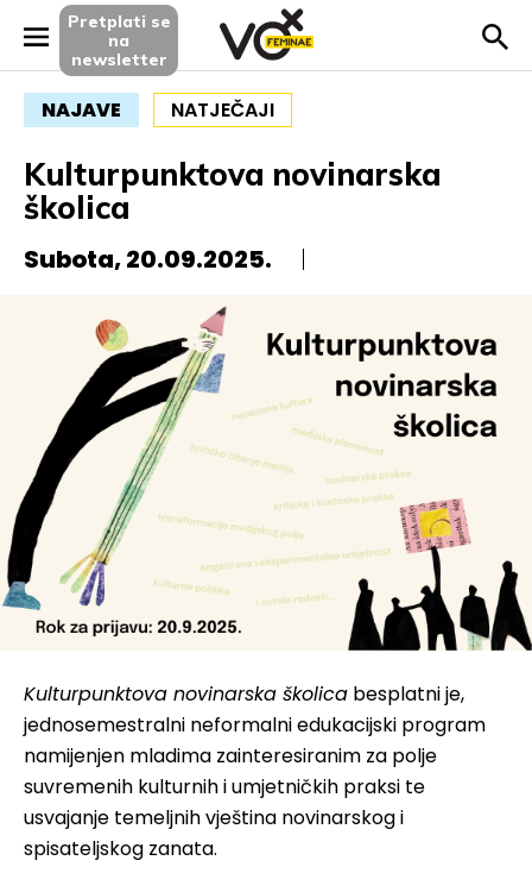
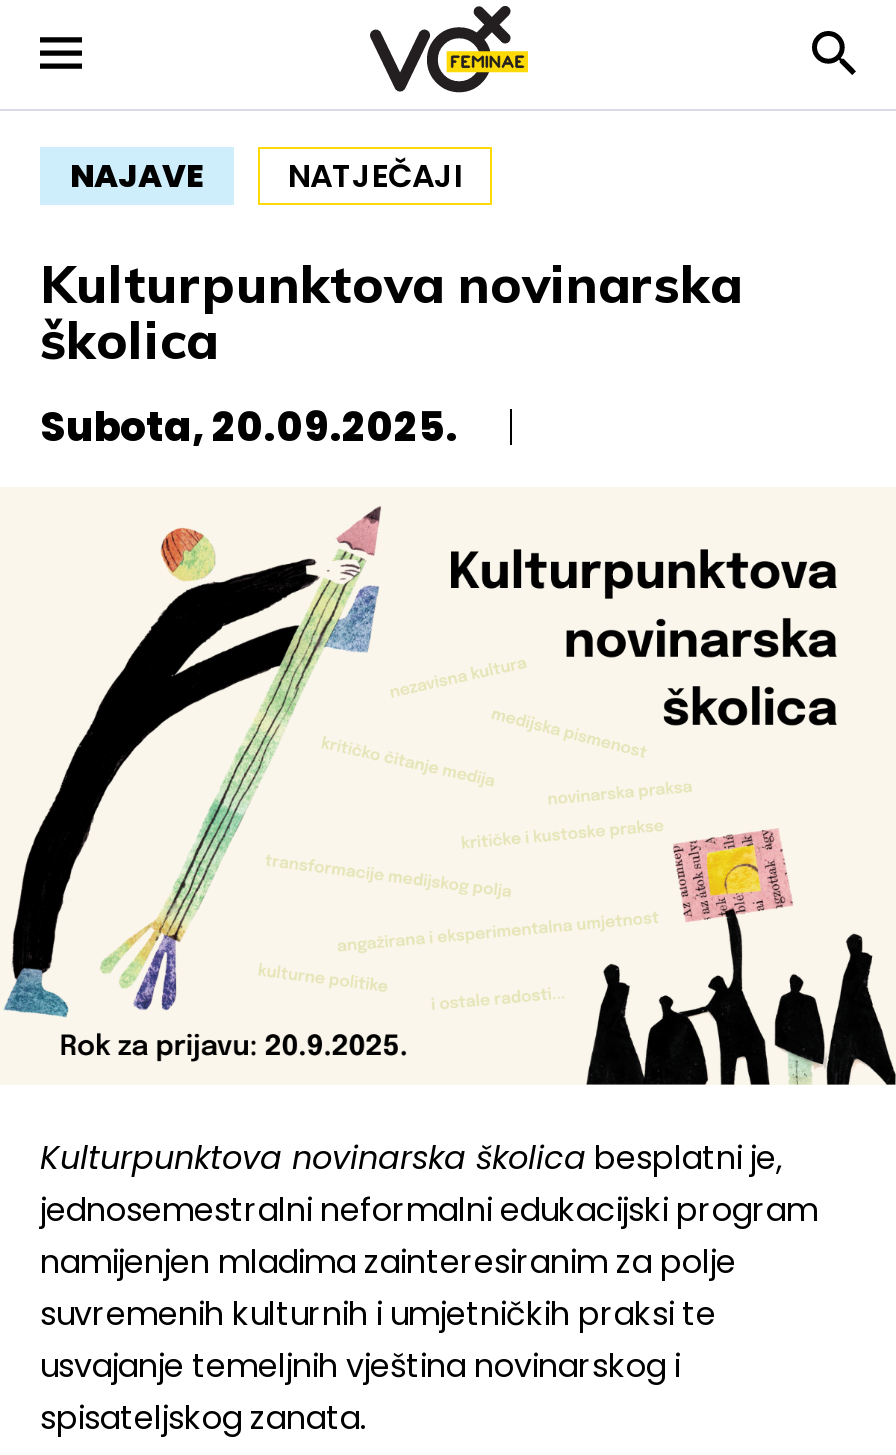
[67,11,170,70] Pretplati se | na | newsletter -> none

